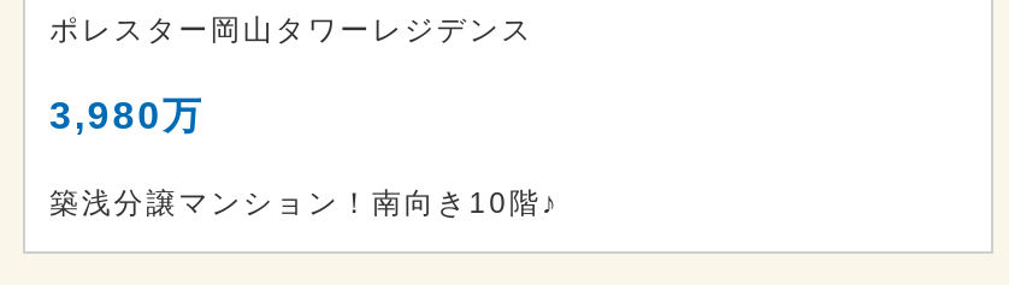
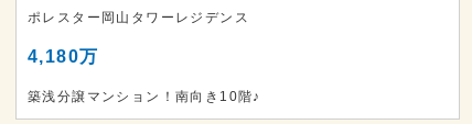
[49,95,204,136] 3,980万 -> [28,47,99,66] 4,180万

